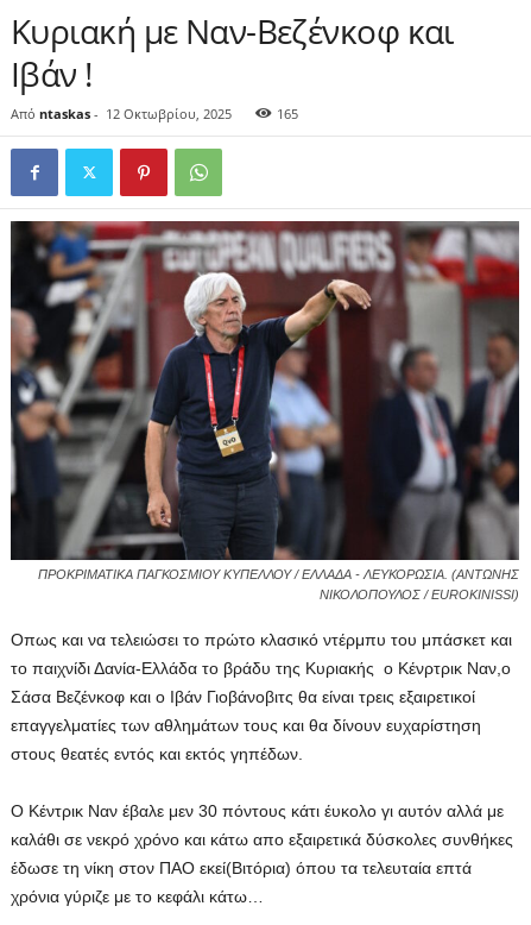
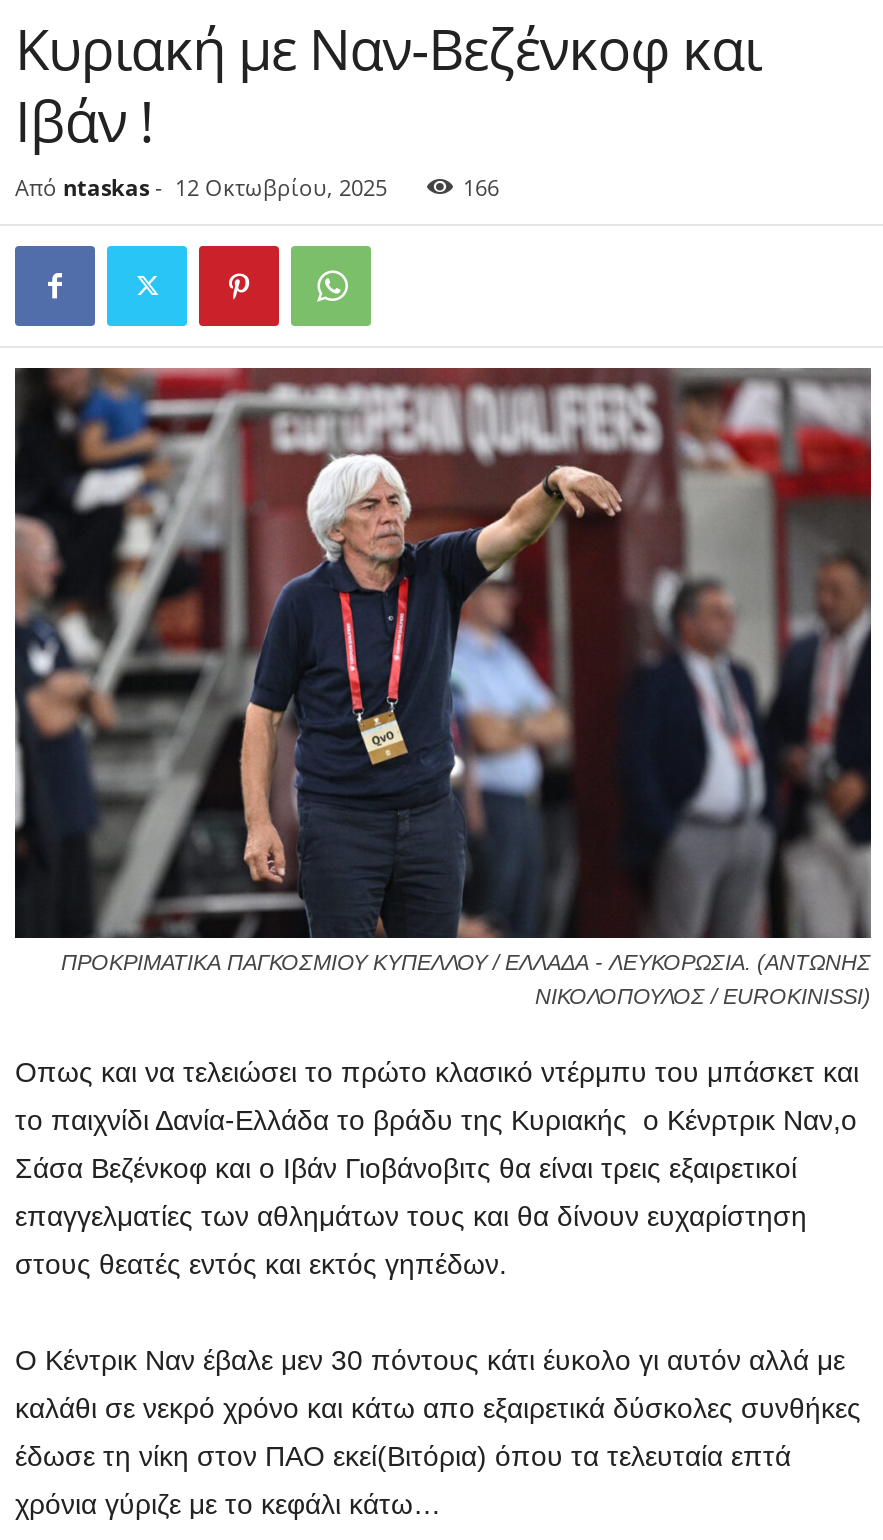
[277,105,298,122] 165 -> [463,172,499,202] 166

